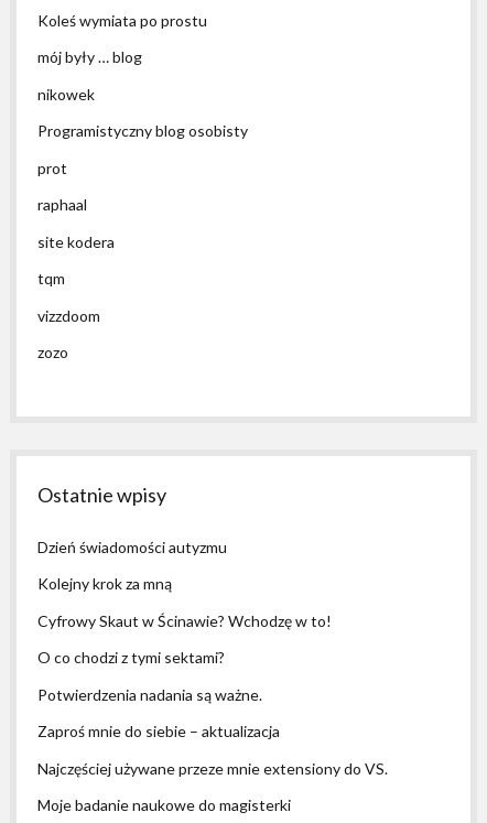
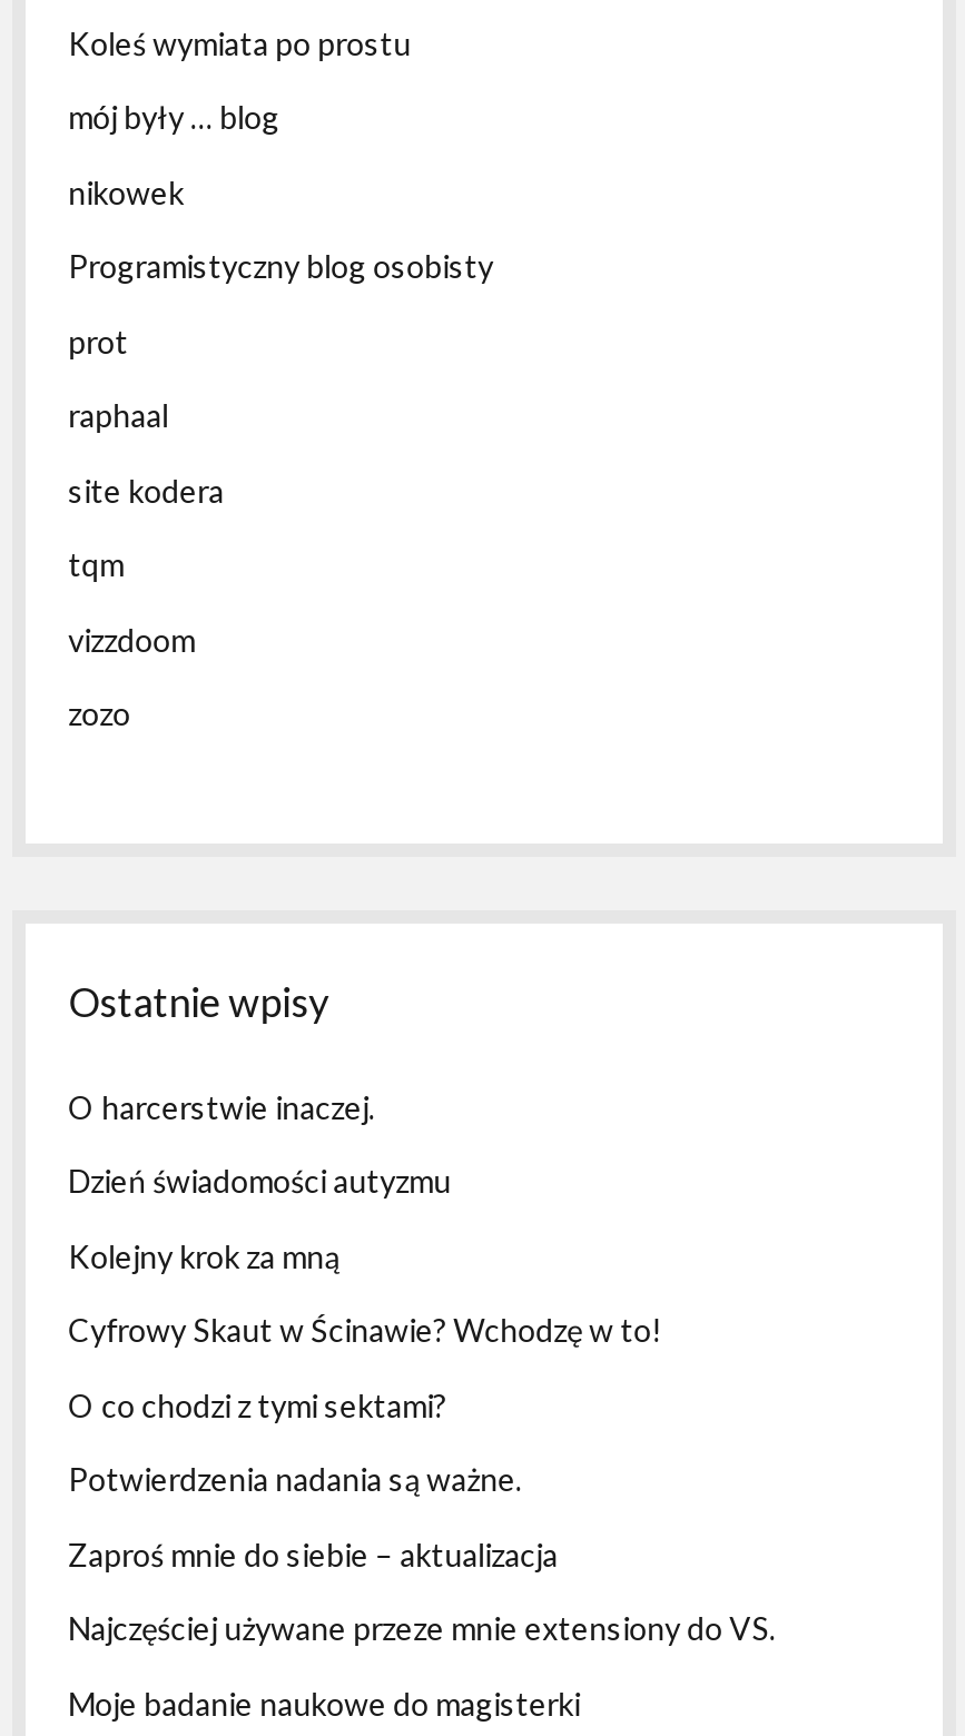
none -> [68,1087,375,1125] O harcerstwie inaczej.

